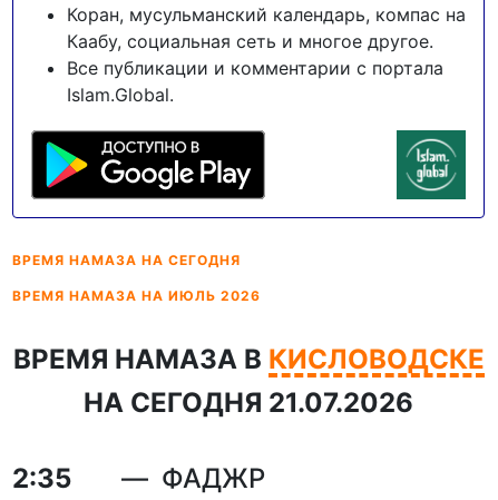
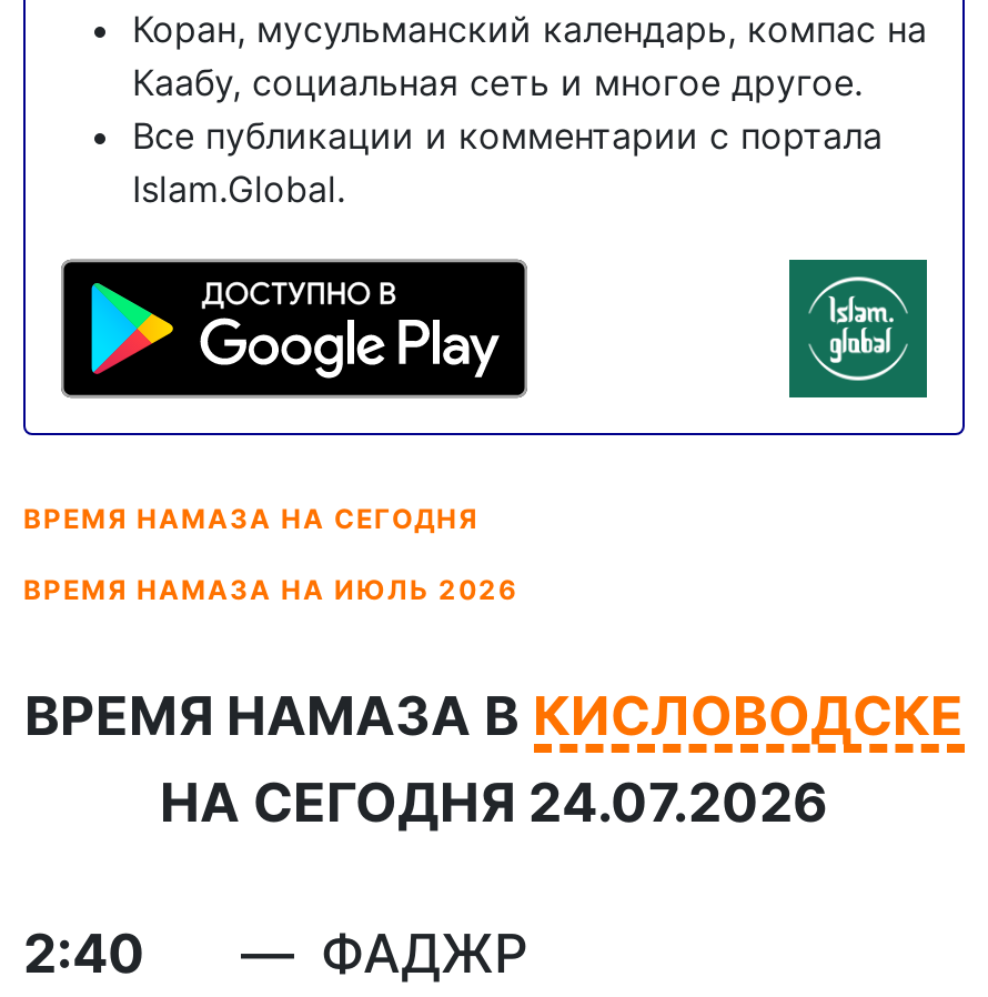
[84,386,413,419] НА СЕГОДНЯ 21.07.2026 -> [160,771,828,835] НА СЕГОДНЯ 24.07.2026
[12,462,71,494] 2:35 -> [23,922,145,986] 2:40

